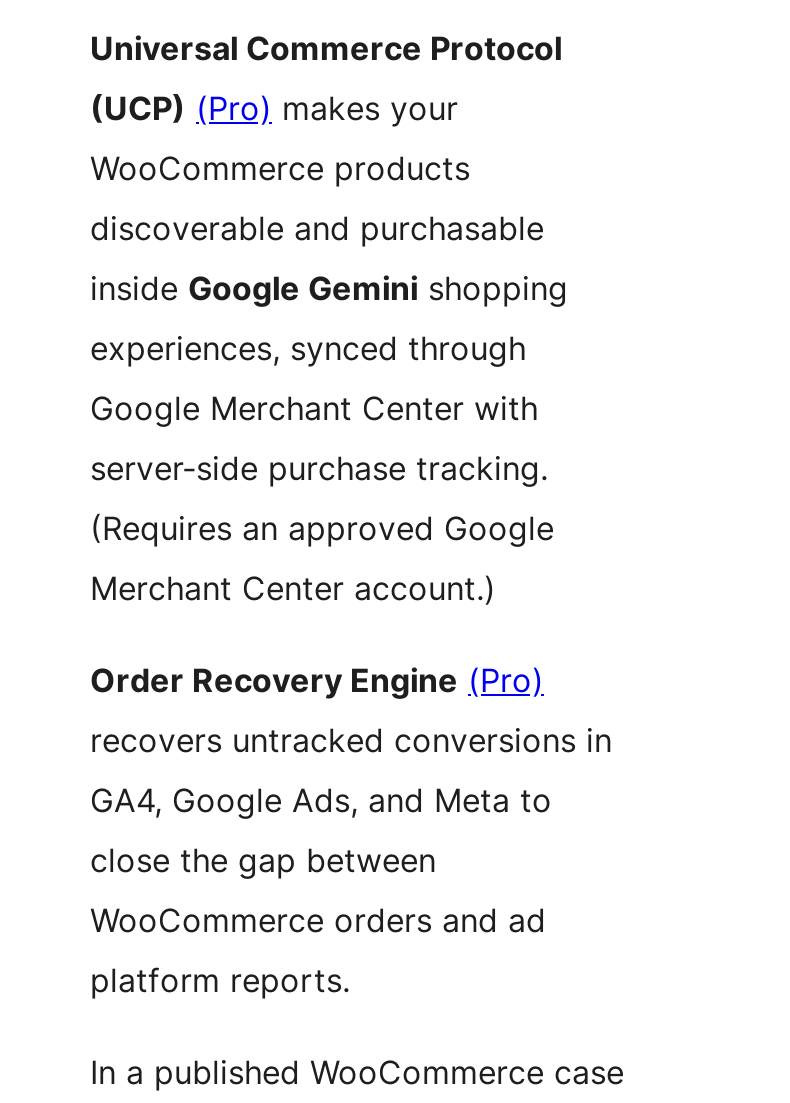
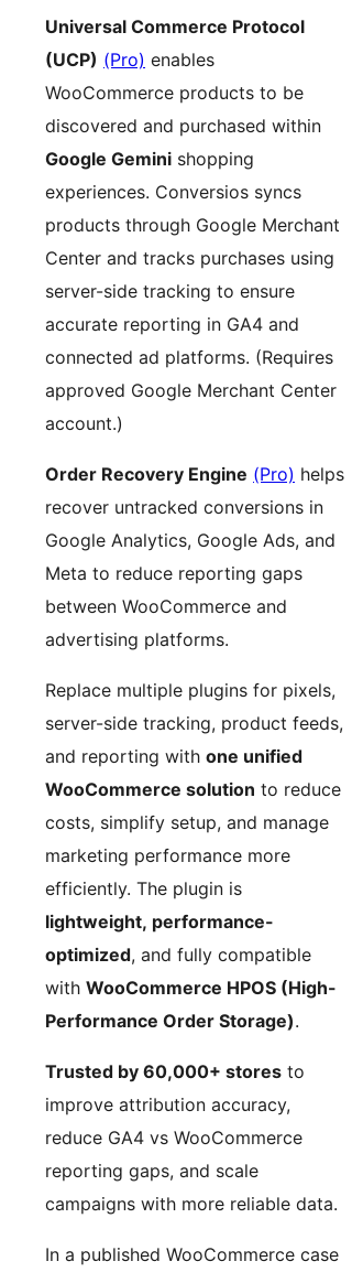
[90,89,612,1001] (UCP) (Pro) makes your | WooCommerce products | discoverable and purchasable | inside Google Gemini shopping | experiences, synced through | Google Merchant Center with | server-side purchase tracking. | (Requires an approved Google | Merchant Center account.) | Order Recovery Engine (Pro) | recovers untracked conversions in | GA4, Google Ads, and Meta to | close the gap between | WooCommerce orders and ad | platform reports. -> [45,49,344,1215] (UCP) (Pro) enables | WooCommerce products to be | discovered and purchased within | Google Gemini shopping | experiences. Conversios syncs | products through Google Merchant | Center and tracks purchases using | server-side tracking to ensure | accurate reporting in GA4 and | connected ad platforms. (Requires | approved Google Merchant Center | account.) | Order Recovery Engine (Pro) helps | recover untracked conversions in | Google Analytics, Google Ads, and | Meta to reduce reporting gaps | between WooCommerce and | advertising platforms. | Replace multiple plugins for pixels, | server-side tracking, product feeds, | and reporting with one unified | WooCommerce solution to reduce | costs, simplify setup, and manage | marketing performance more | efficiently. The plugin is | lightweight, performance- | optimized, and fully compatible | with WooCommerce HPOS (High- | Performance Order Storage). | Trusted by 60,000+ stores to | improve attribution accuracy, | reduce GA4 vs WooCommerce | reporting gaps, and scale | campaigns with more reliable data.

